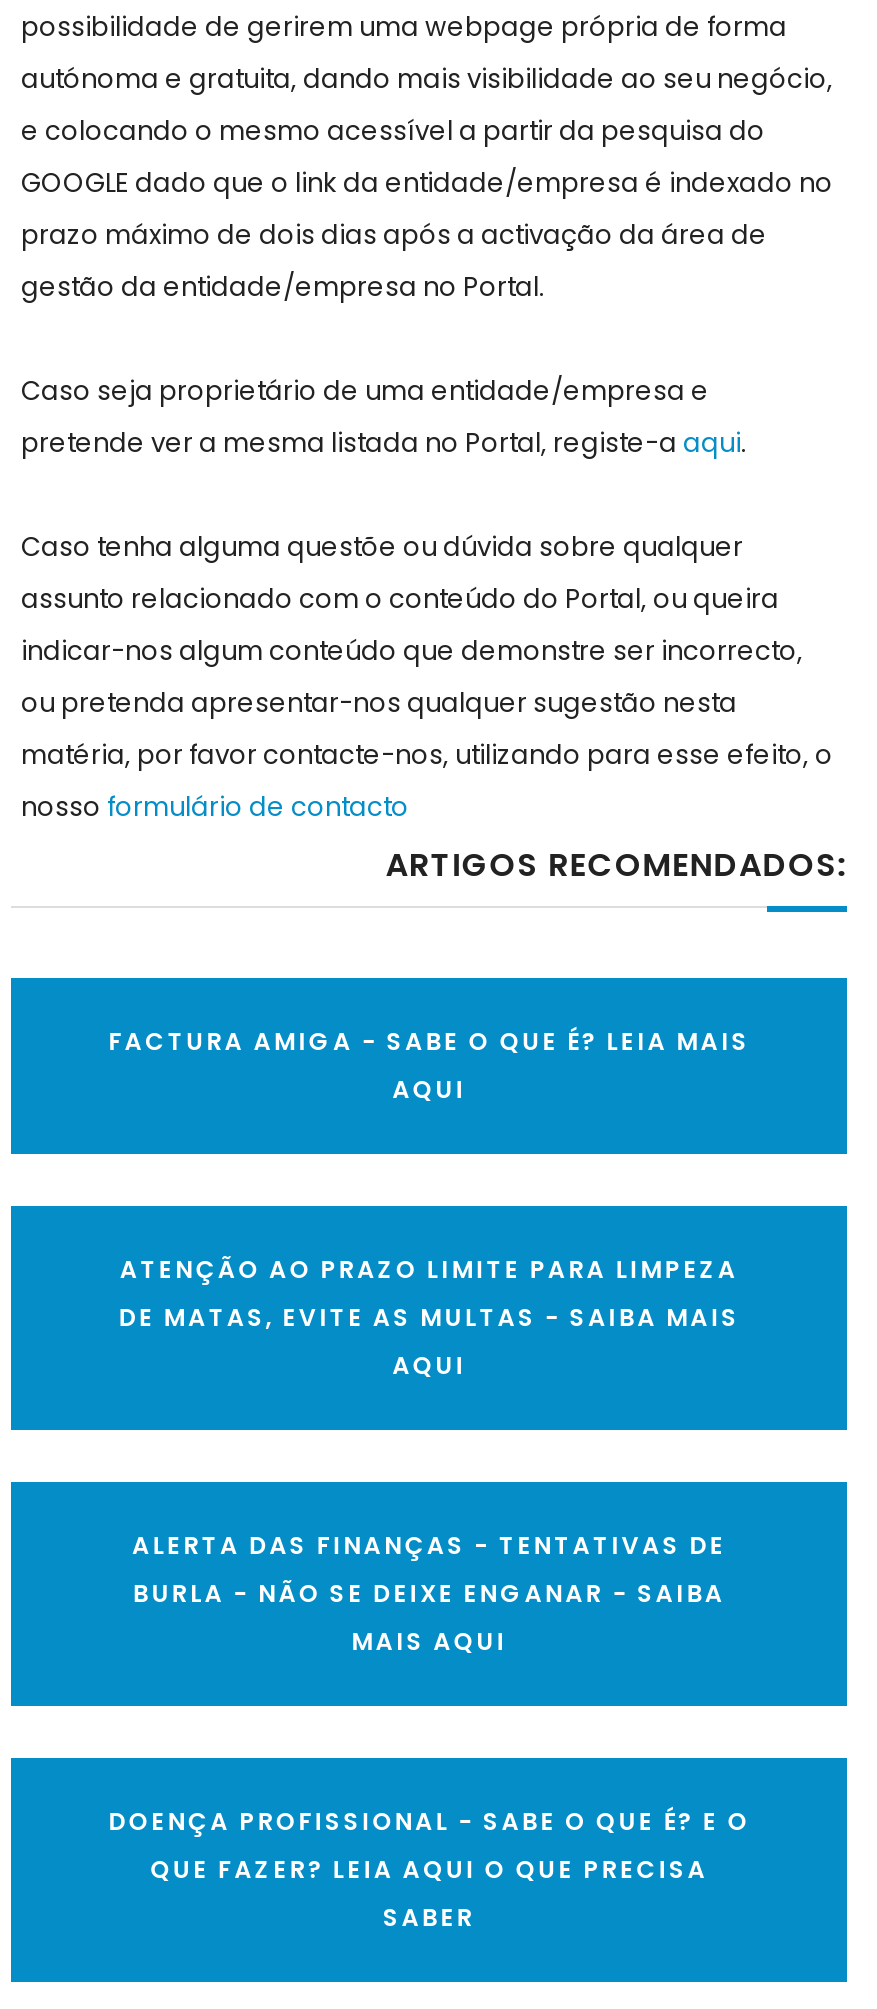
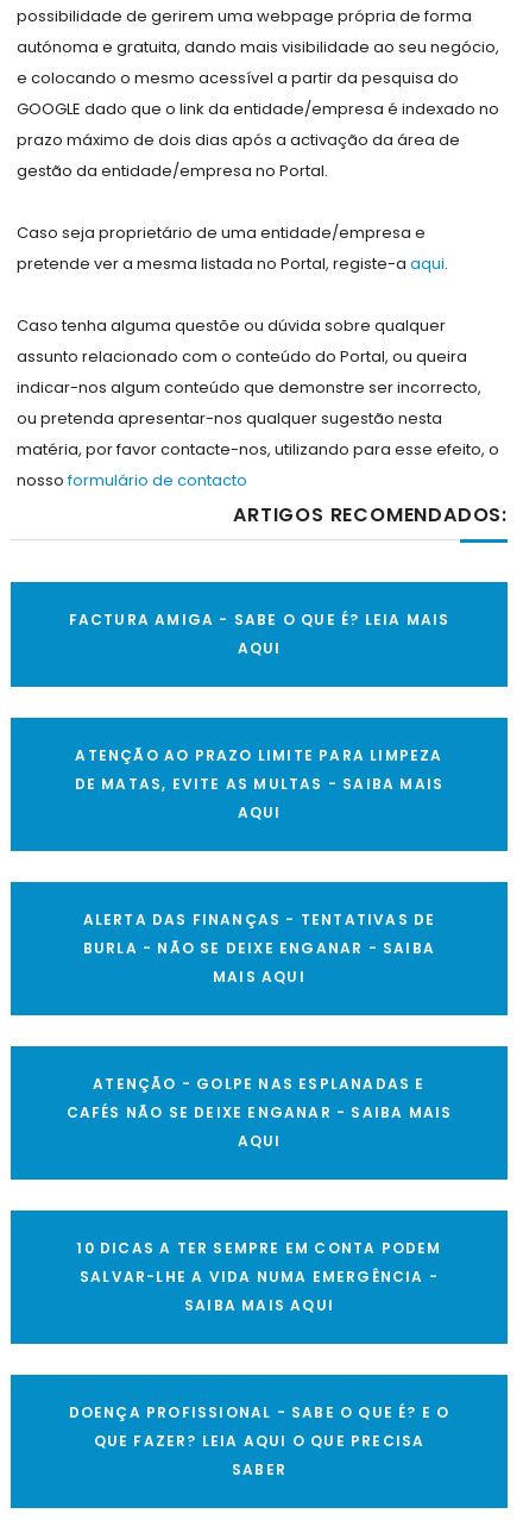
none -> [66,1074,452,1151] ATENÇÃO - GOLPE NAS ESPLANADAS E | CAFÉS NÃO SE DEIXE ENGANAR - SAIBA MAIS | AQUI
none -> [77,1238,442,1316] 10 DICAS A TER SEMPRE EM CONTA PODEM | SALVAR-LHE A VIDA NUMA EMERGÊNCIA - | SAIBA MAIS AQUI

